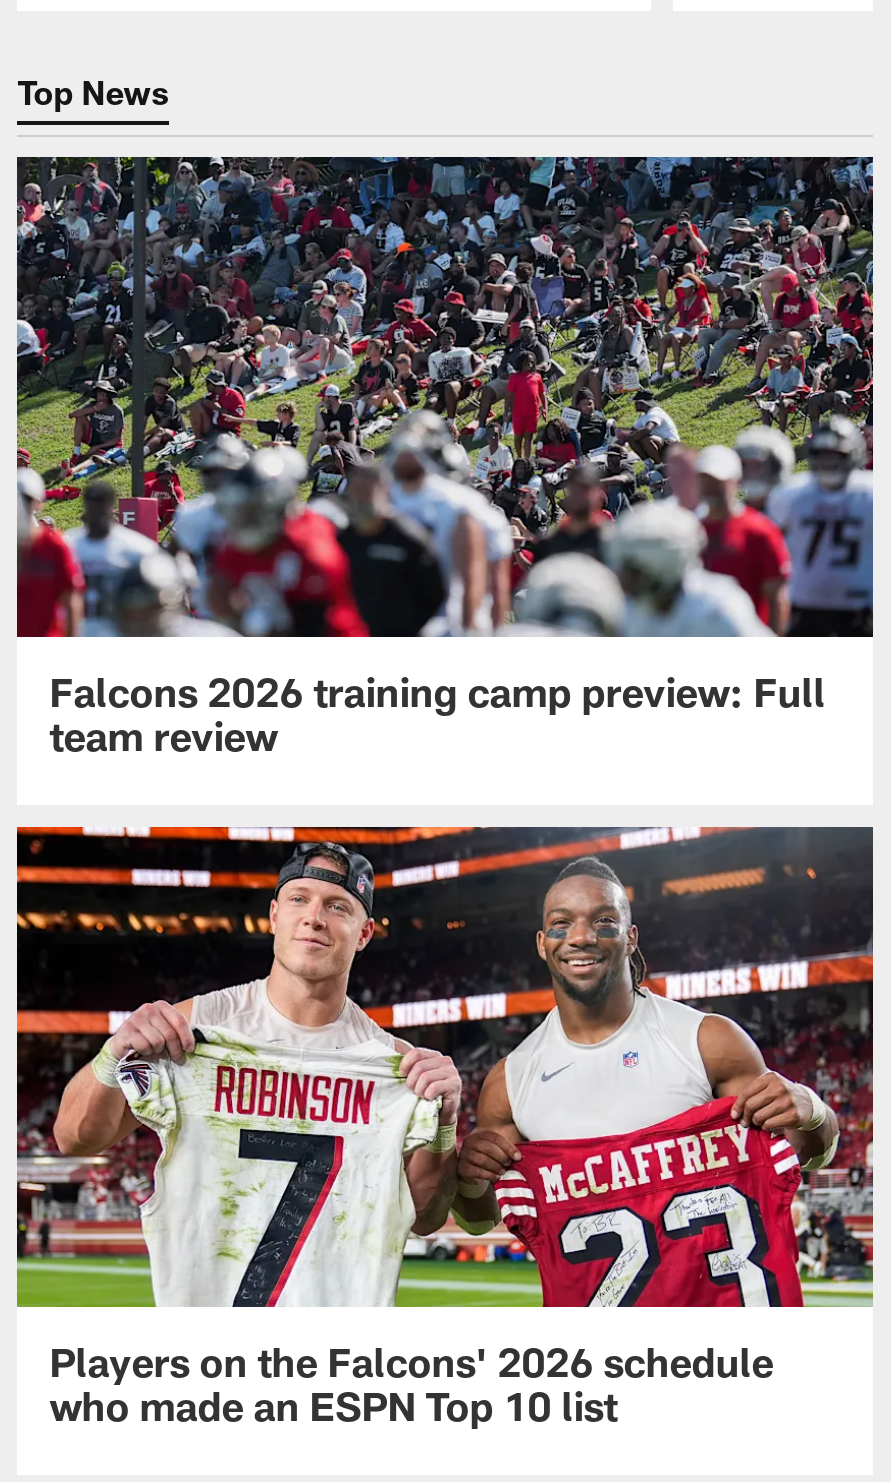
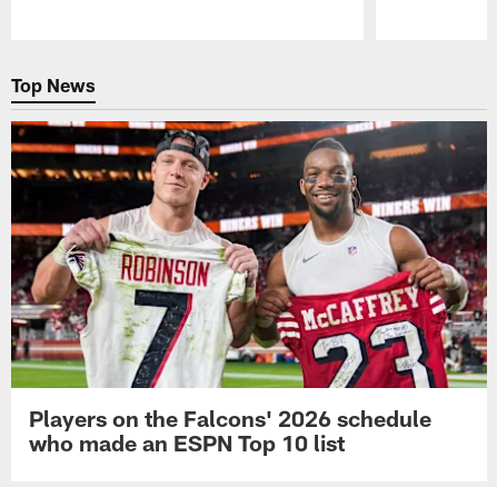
[15,155,875,759] [image] | Falcons 2026 training camp preview: Full | team review -> none

